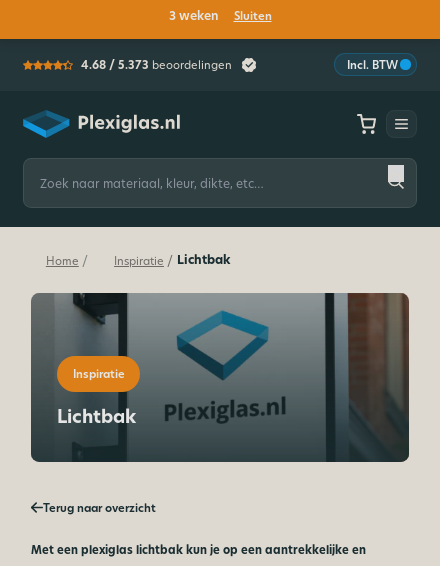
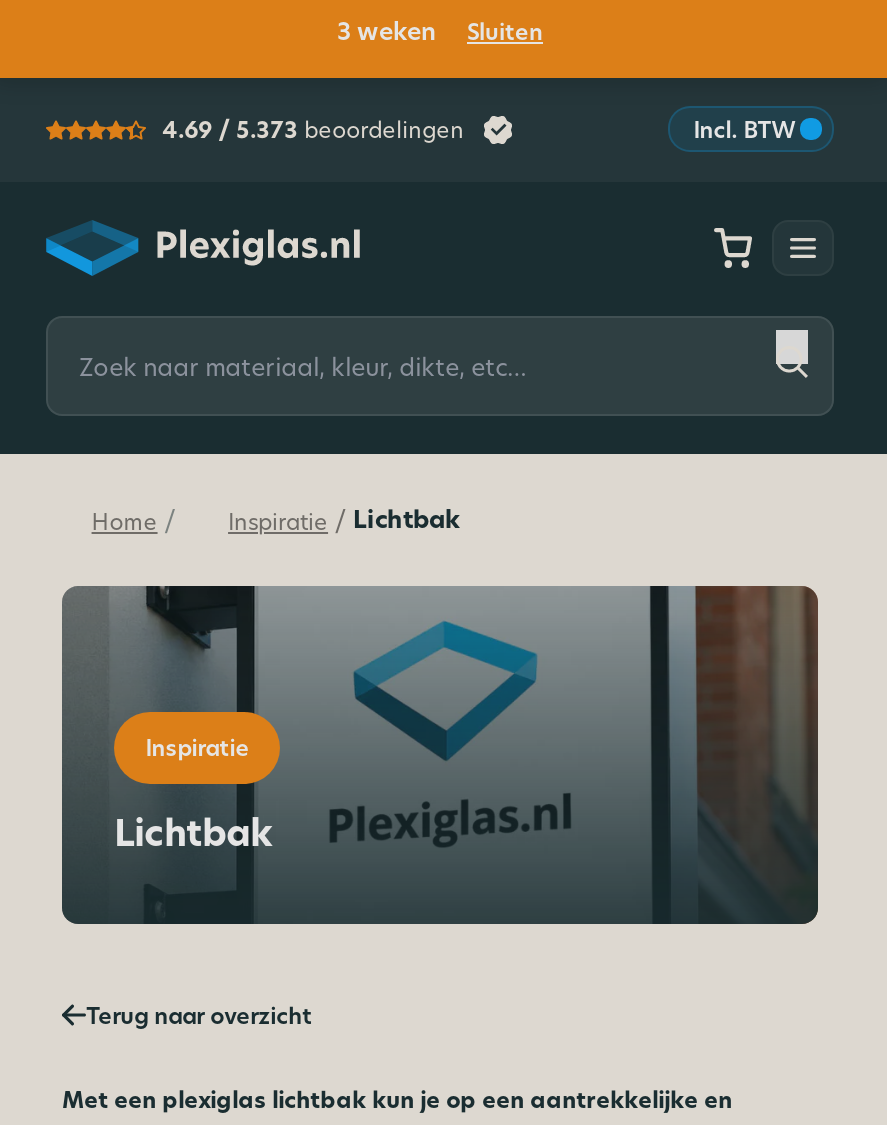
[81,56,232,71] 4.68 / 5.373 beoordelingen -> [162,113,464,143] 4.69 / 5.373 beoordelingen

